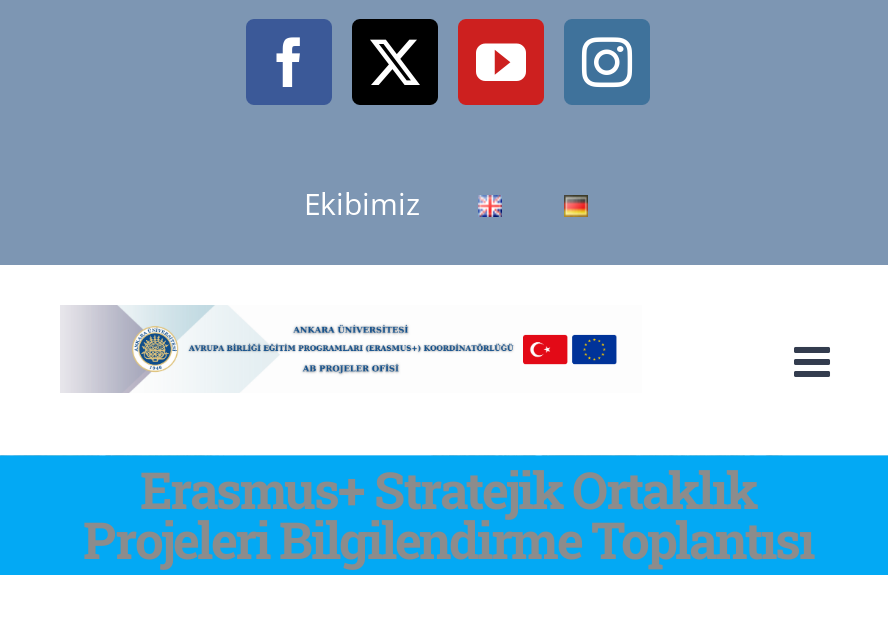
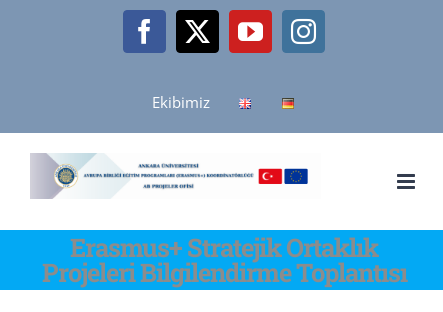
[106,307,208,393] [image] -> [53,157,111,196] [image]

